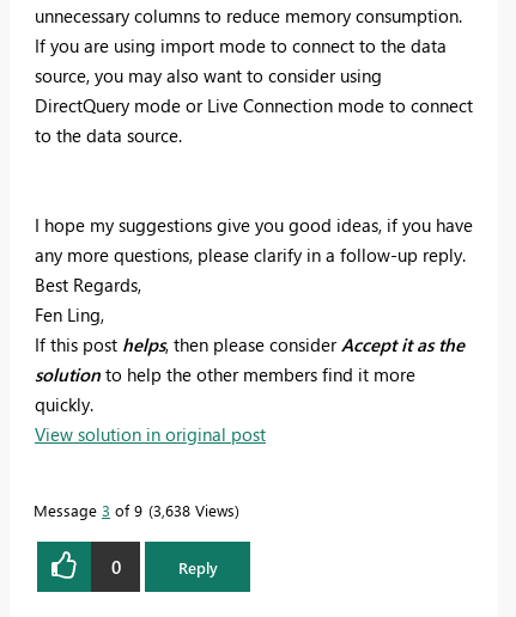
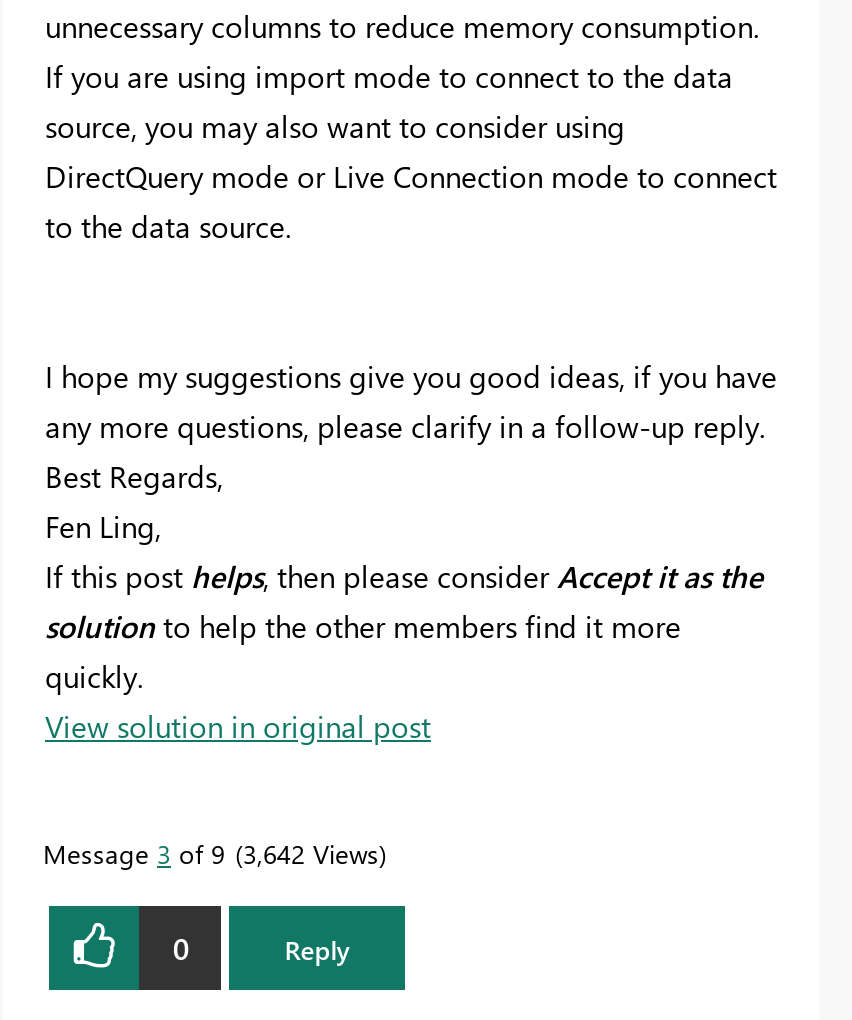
[34,500,235,520] Message 3 of 9 3,638 Views -> [43,836,379,870] Message 3 of 9 3,642 Views

